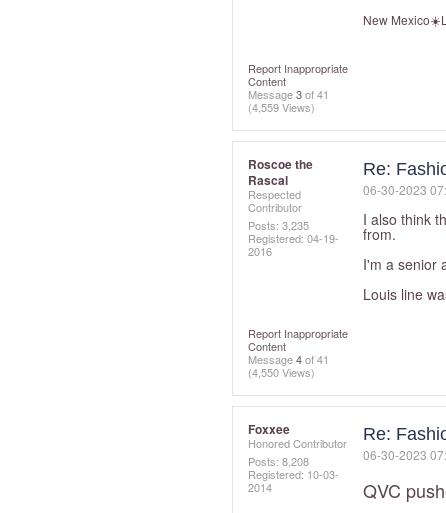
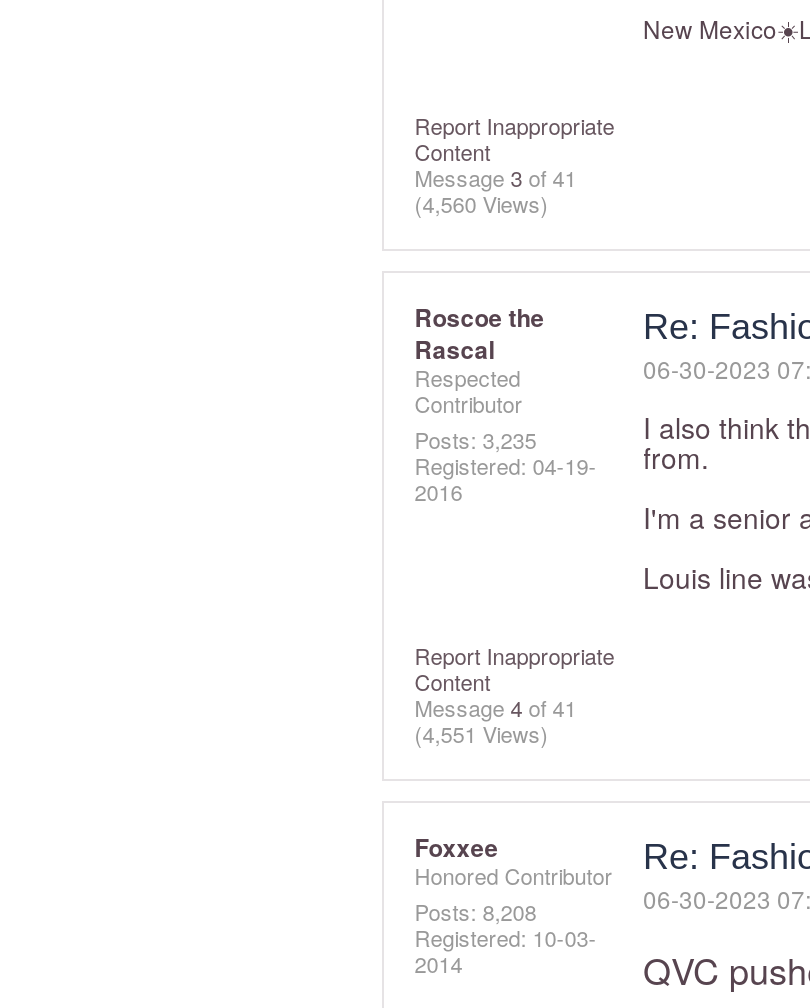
[248,99,315,115] (4,559 Views) -> [414,187,548,219] (4,560 Views)
[248,364,315,380] (4,550 Views) -> [414,717,548,749] (4,551 Views)

